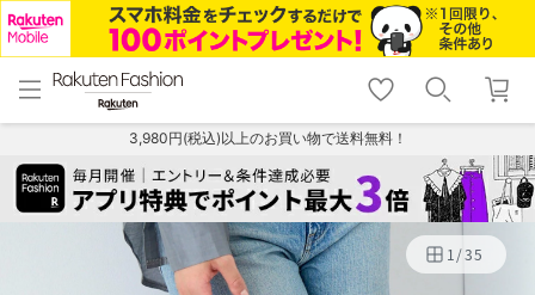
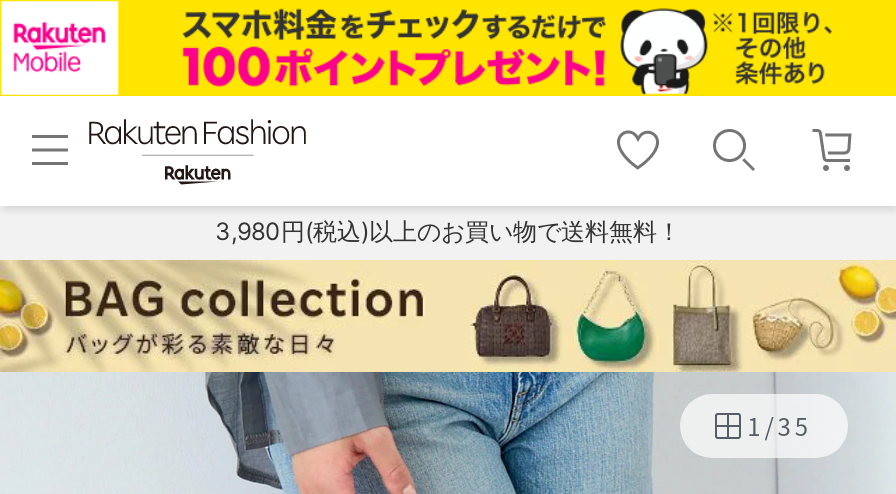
[4,154,531,223] [image] -> [6,260,890,372] [image]

